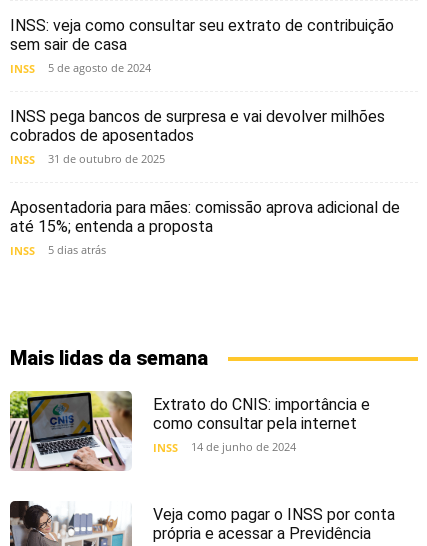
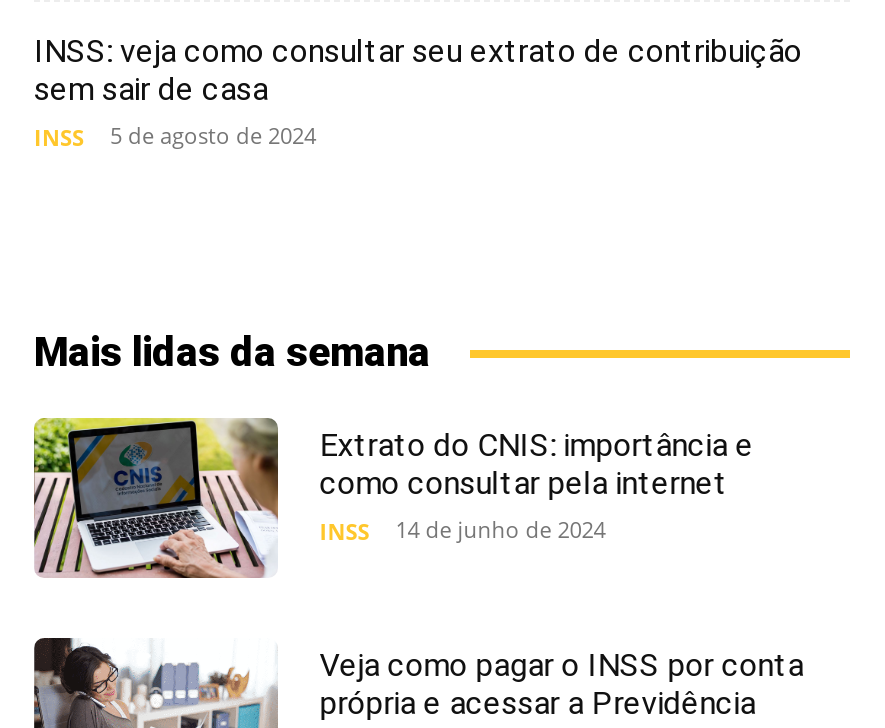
[10,107,400,258] INSS pega bancos de surpresa e vai devolver milhões | cobrados de aposentados | INSS | 31 de outubro de 2025 | Aposentadoria para mães: comissão aprova adicional de | até 15%; entenda a proposta | INSS | 5 dias atrás -> none

